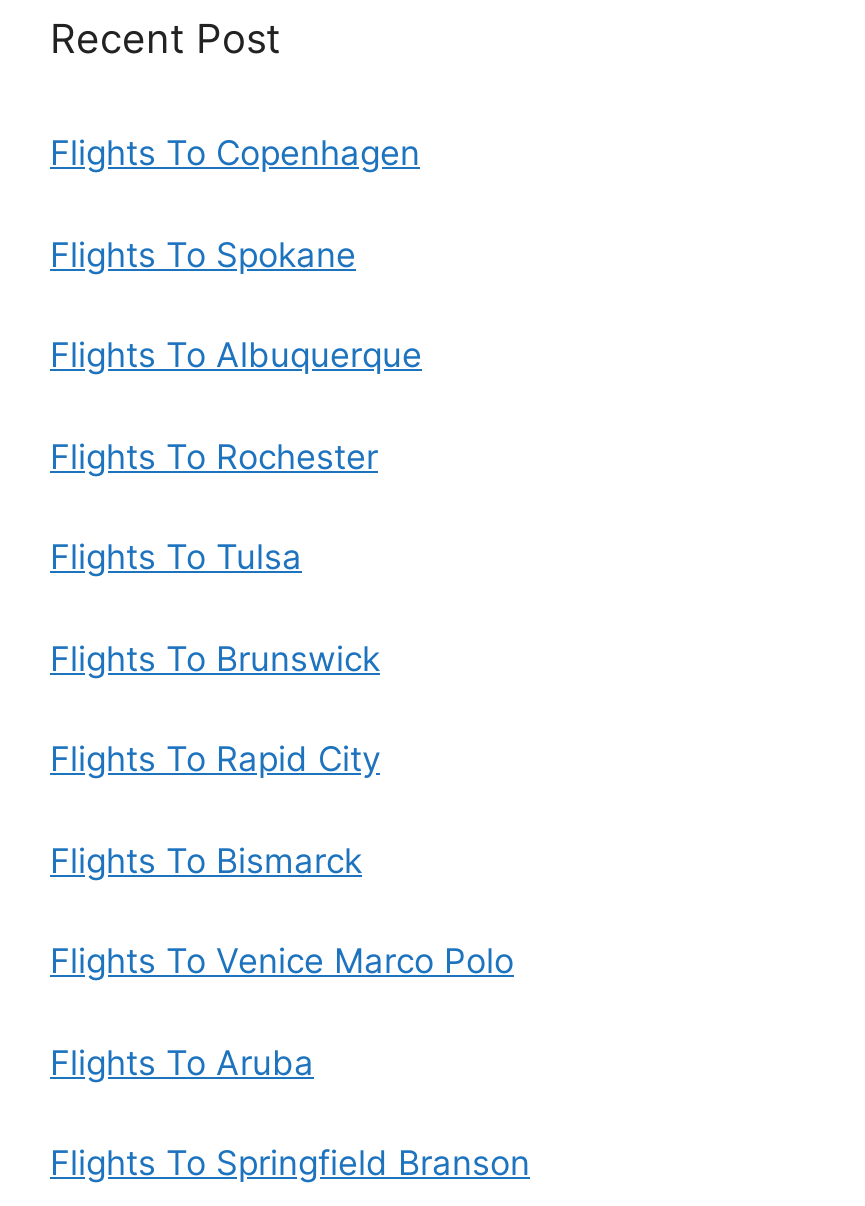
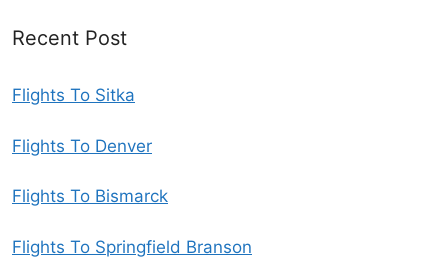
[50,133,422,779] Flights To Copenhagen | Flights To Spokane | Flights To Albuquerque | Flights To Rochester | Flights To Tulsa | Flights To Brunswick | Flights To Rapid City -> [12,85,152,155] Flights To Sitka | Flights To Denver
[50,941,514,1082] Flights To Venice Marco Polo | Flights To Aruba -> none

